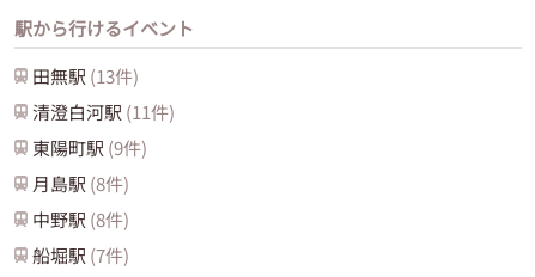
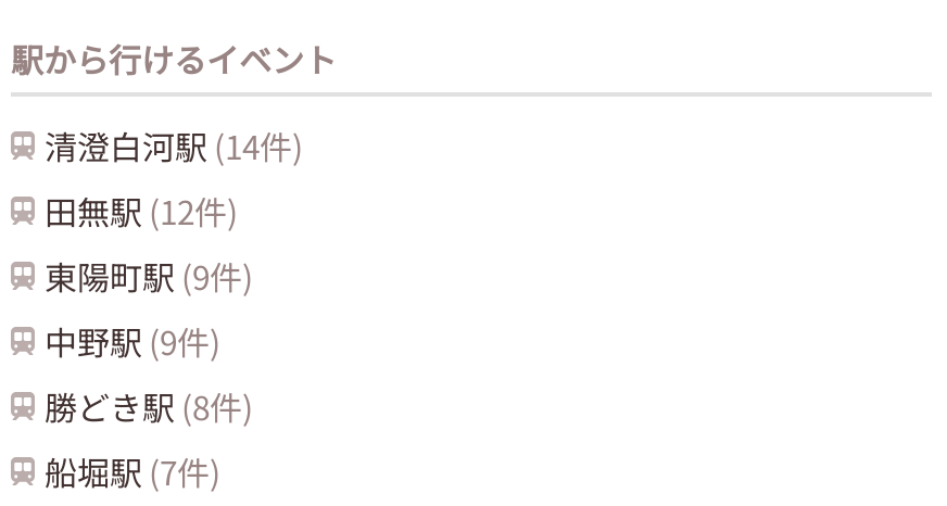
[33,63,175,124] 田無駅(13件) | 清澄白河駅(11件) -> [45,122,303,232] 清澄白河駅(14件) | 田無駅(12件)
[33,170,130,231] 月島駅(8件) | 中野駅(8件) -> [45,317,253,428] 中野駅(9件) | 勝どき駅(8件)

